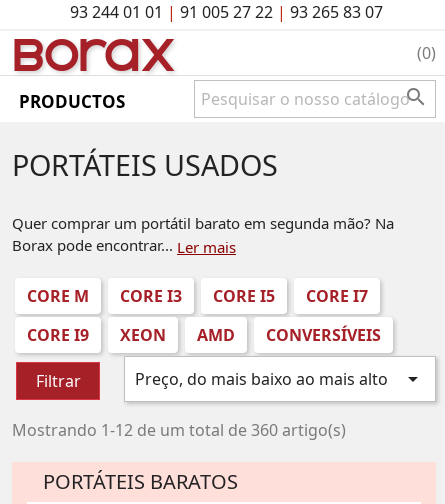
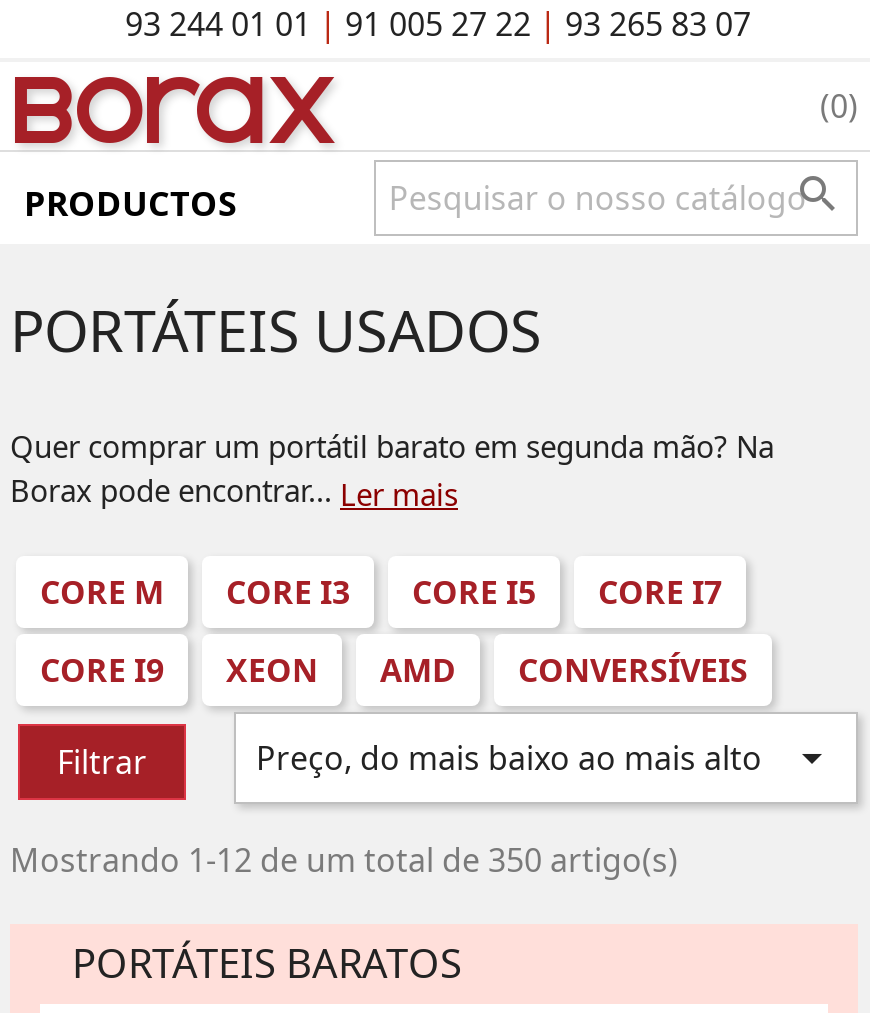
[12,419,346,441] Mostrando 1-12 de um total de 360 artigo(s) -> [10,838,678,882] Mostrando 1-12 de um total de 350 artigo(s)

